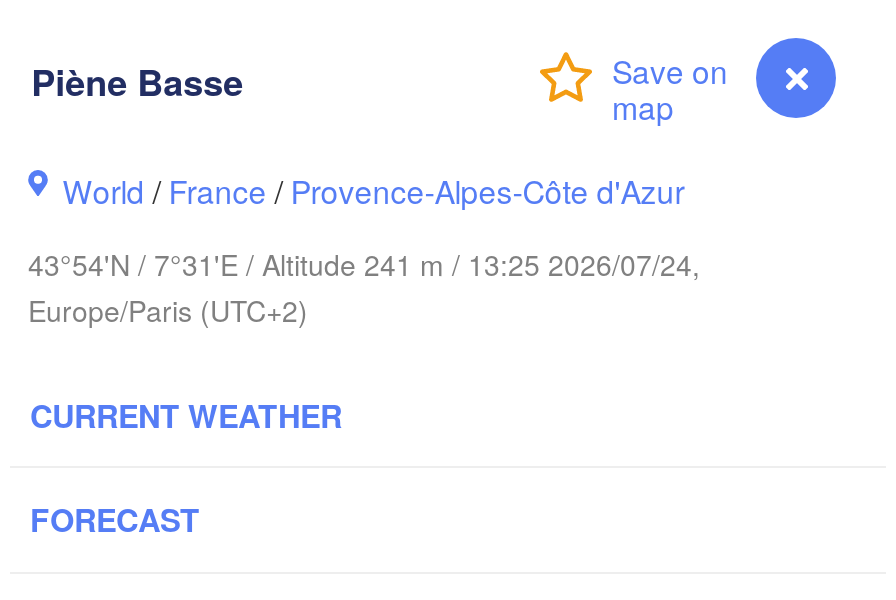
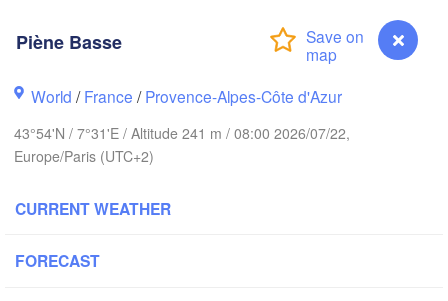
[28,244,700,284] 43°54'N / 7°31'E / Altitude 241 m / 13:25 2026/07/24, -> [14,123,350,143] 43°54'N / 7°31'E / Altitude 241 m / 08:00 2026/07/22,

